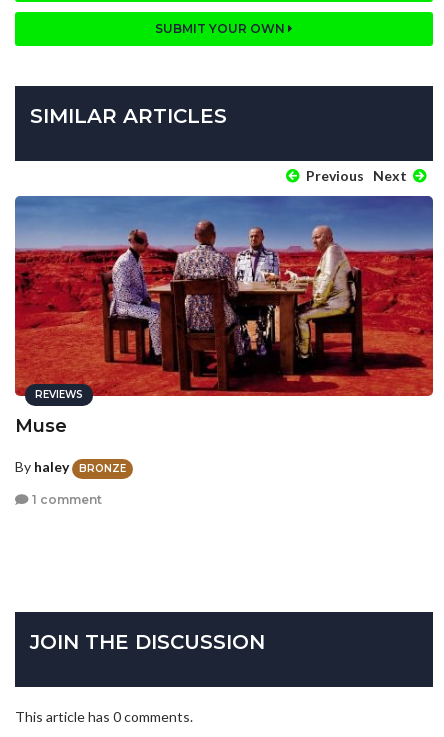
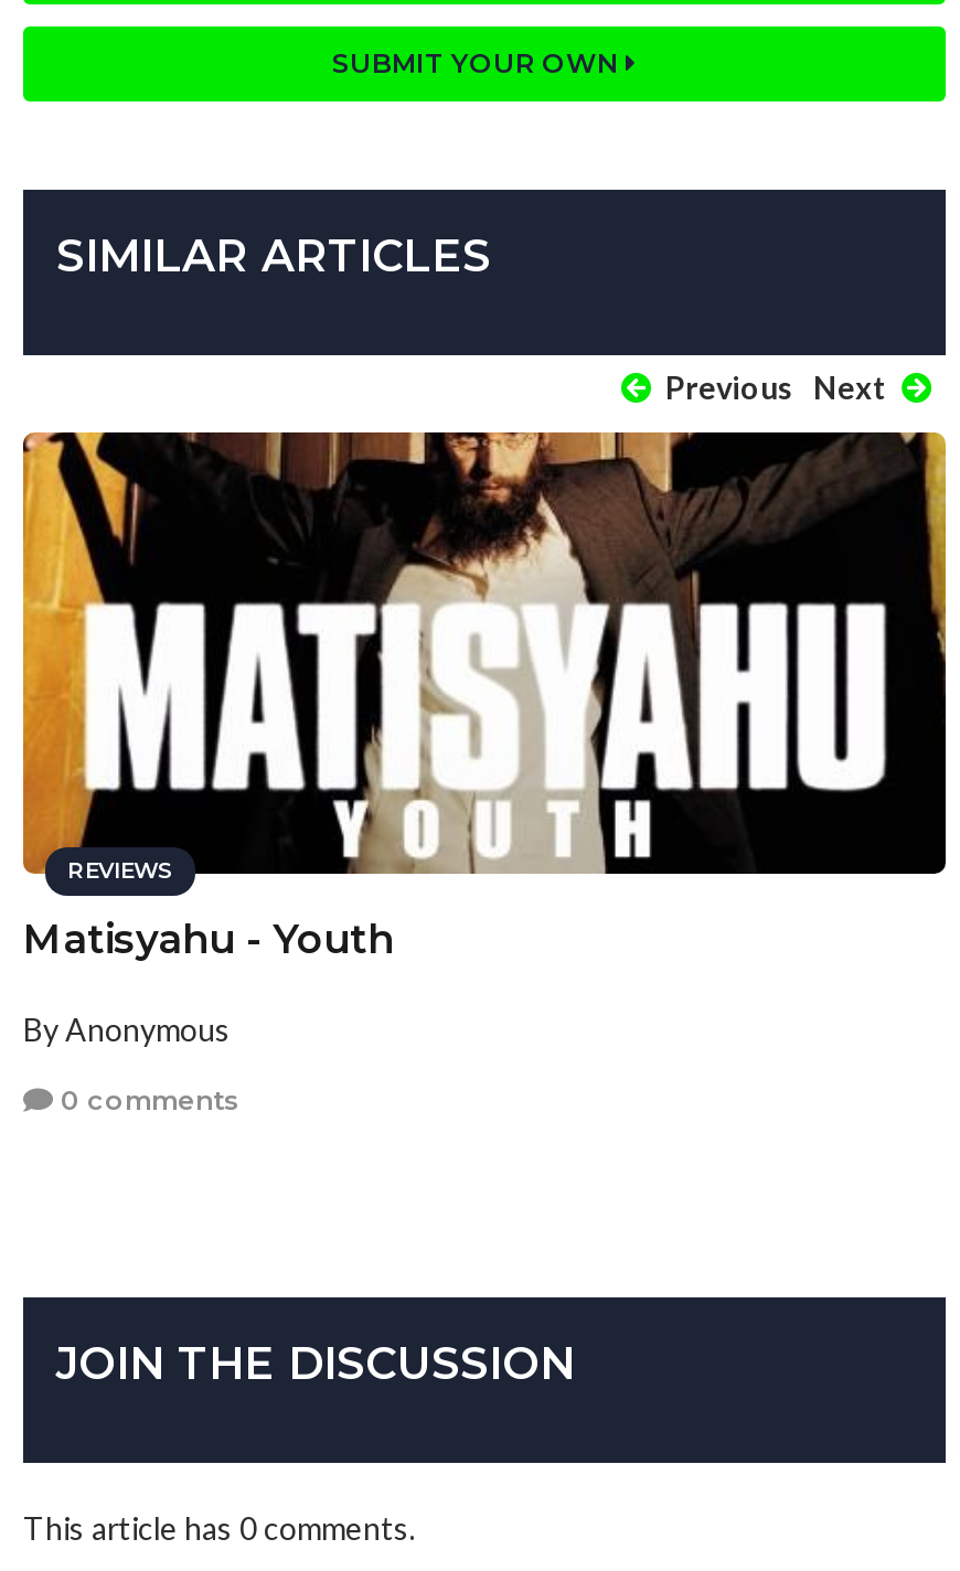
[14,195,434,437] [image] | Muse -> [21,430,948,965] [image] | Matisyahu - Youth
[15,458,126,475] By haley | BRONZE -> [23,1012,231,1049] By Anonymous
[29,492,102,507] 1 comment -> [54,1083,239,1116] 0 comments

